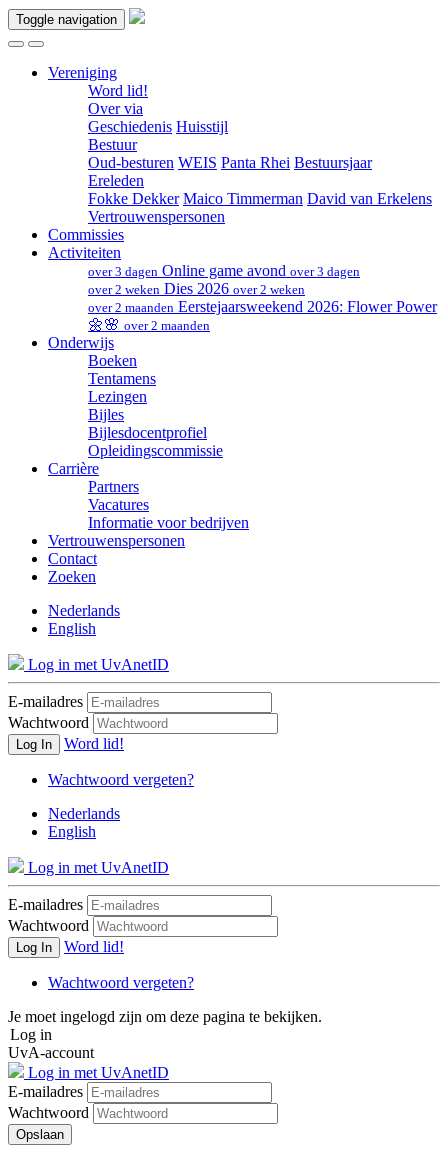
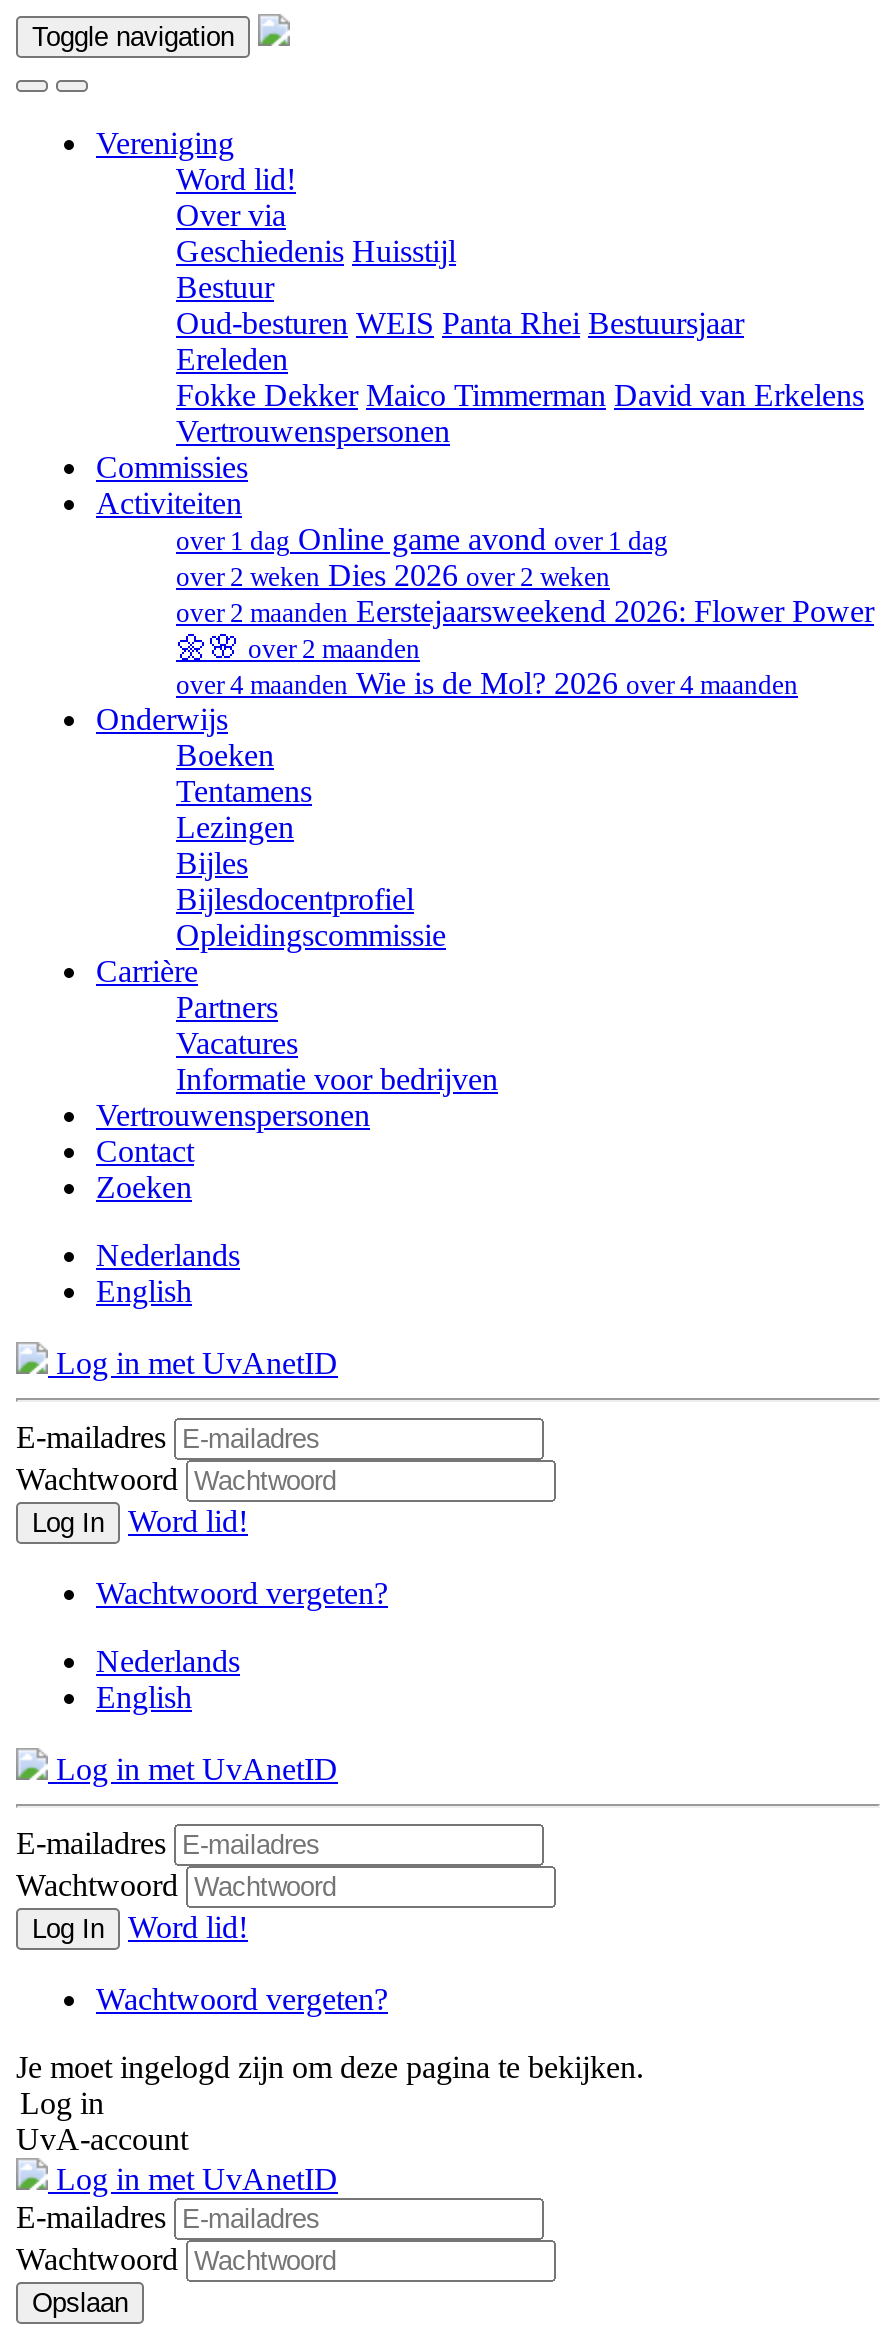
[88,262,360,279] over 3 dagen Online game avond over 3 dagen -> [176,522,668,556] over 1 dag Online game avond over 1 dag
none -> [176,666,798,700] over 4 maanden Wie is de Mol? 2026 over 4 maanden

